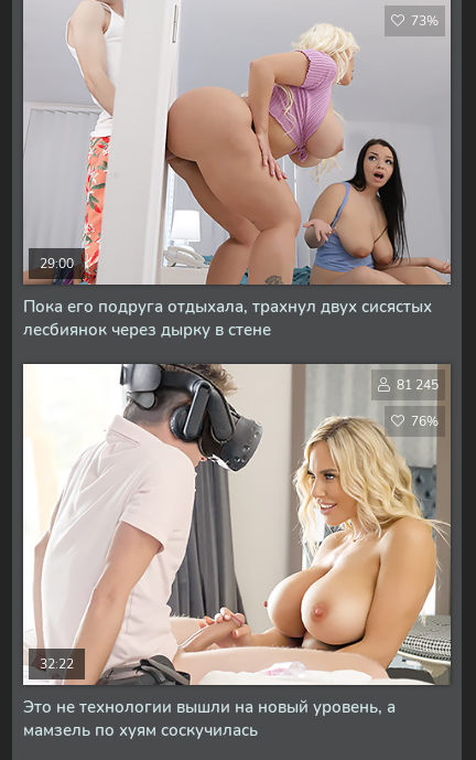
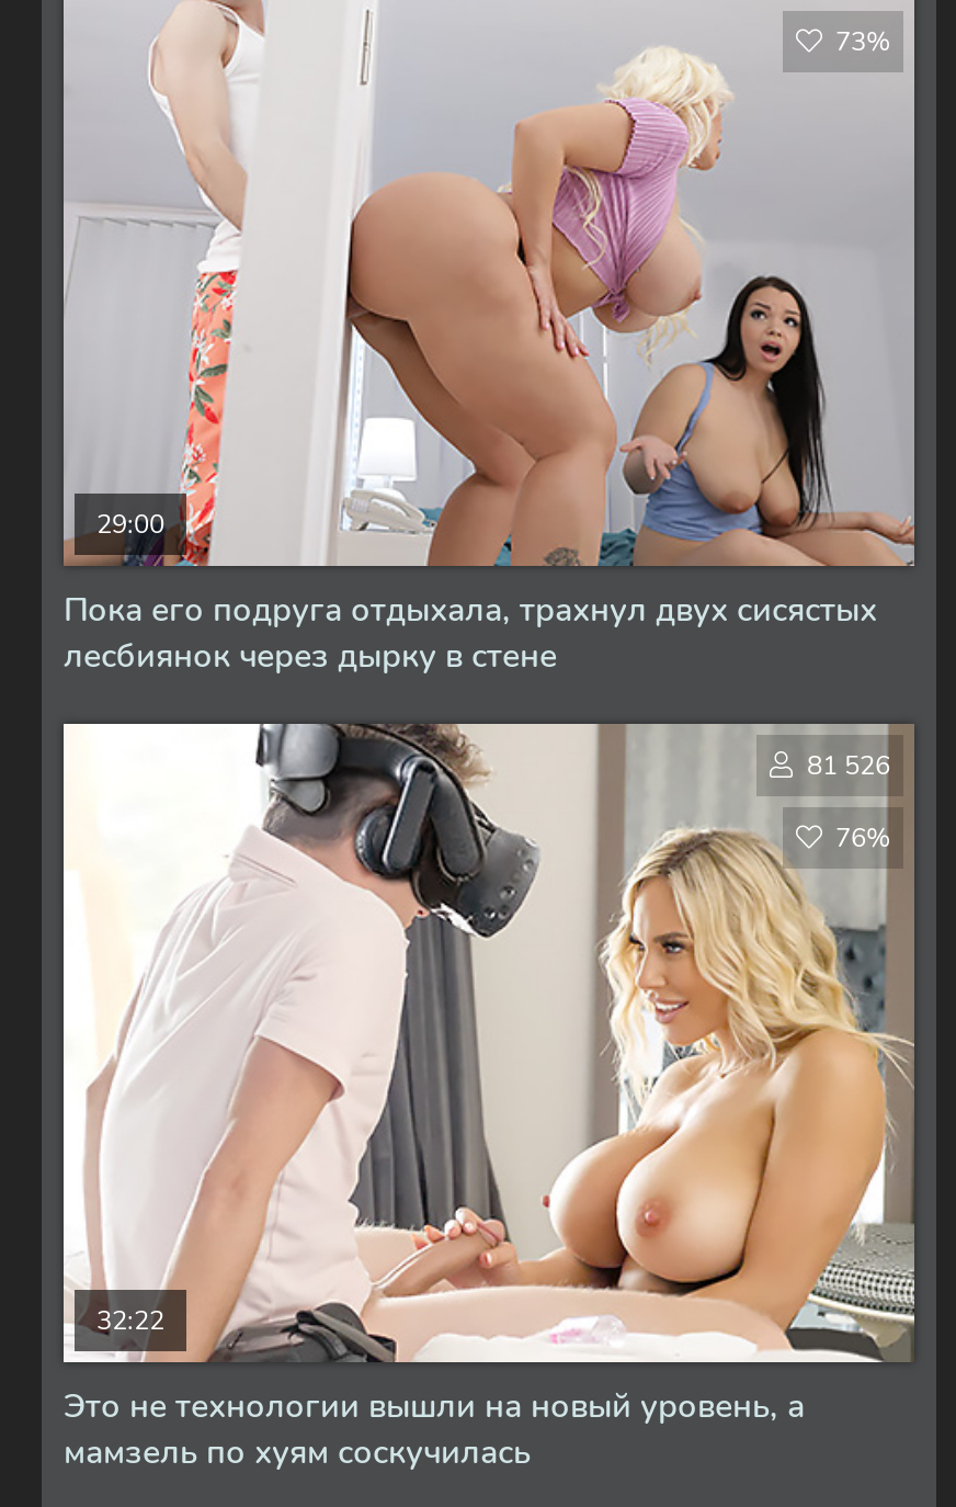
[397,376,439,394] 81 245 -> [807,748,890,783] 81 526

